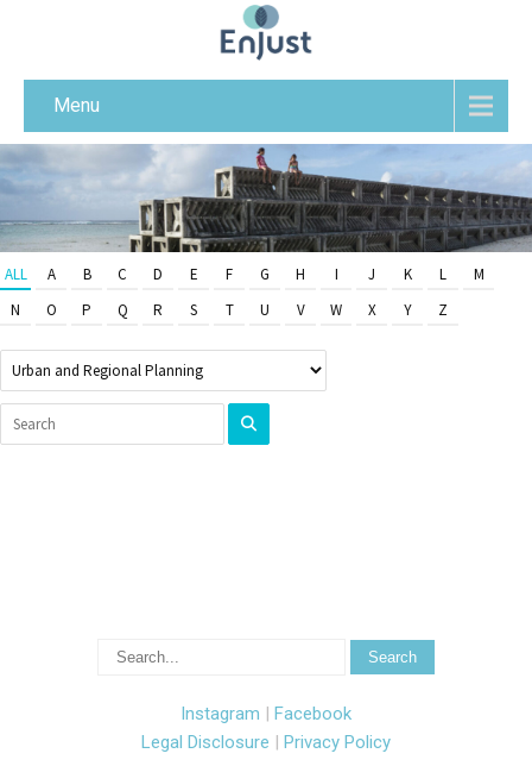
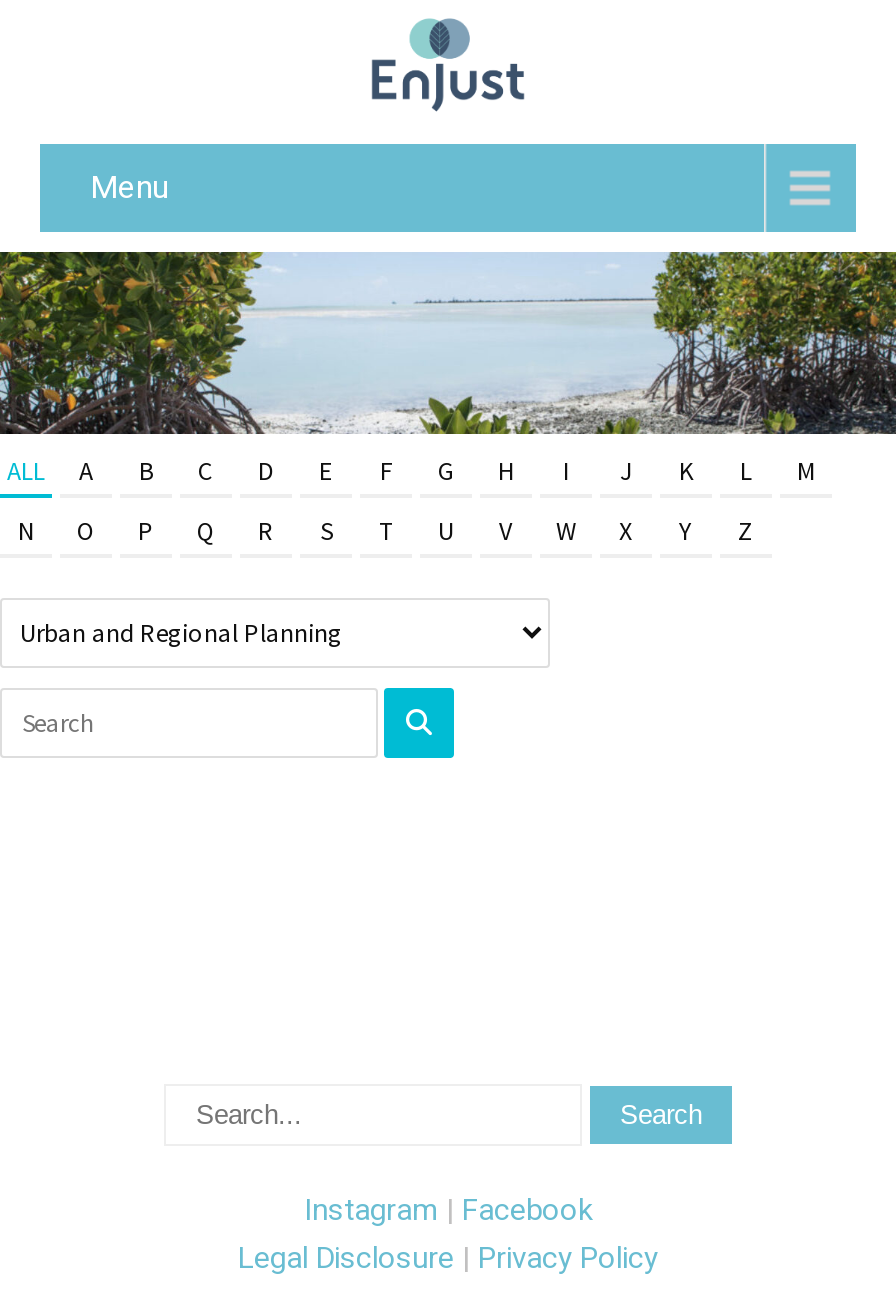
[4,144,528,253] [image] -> [6,250,890,436] [image]

